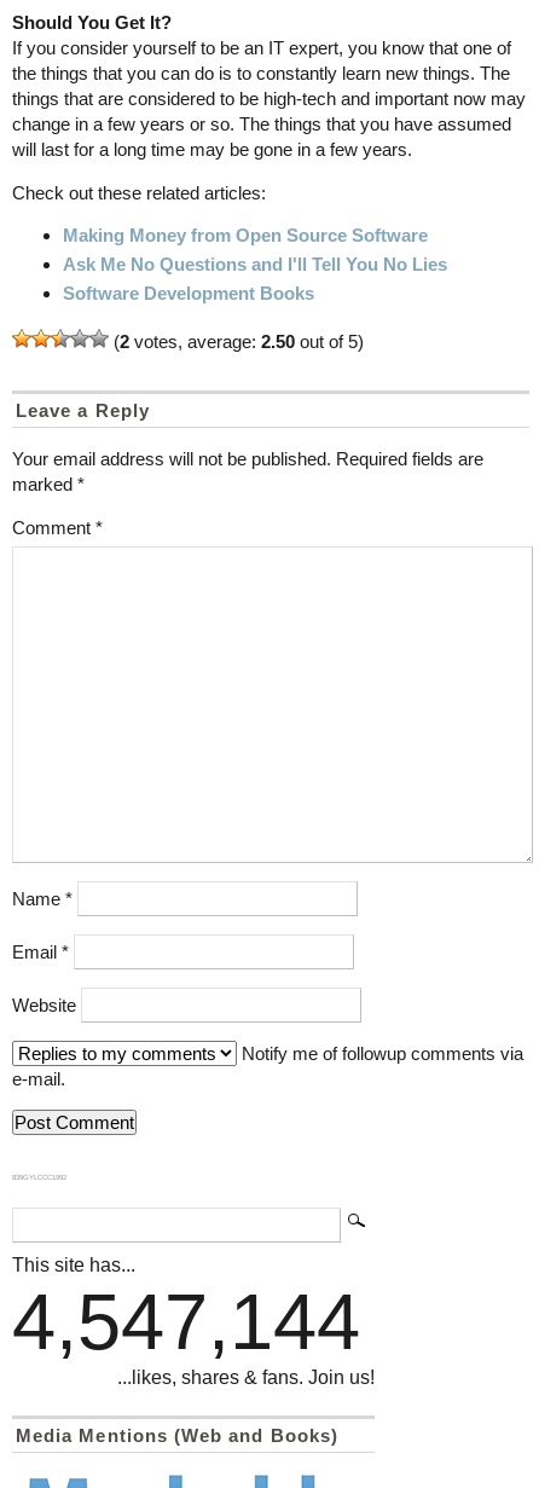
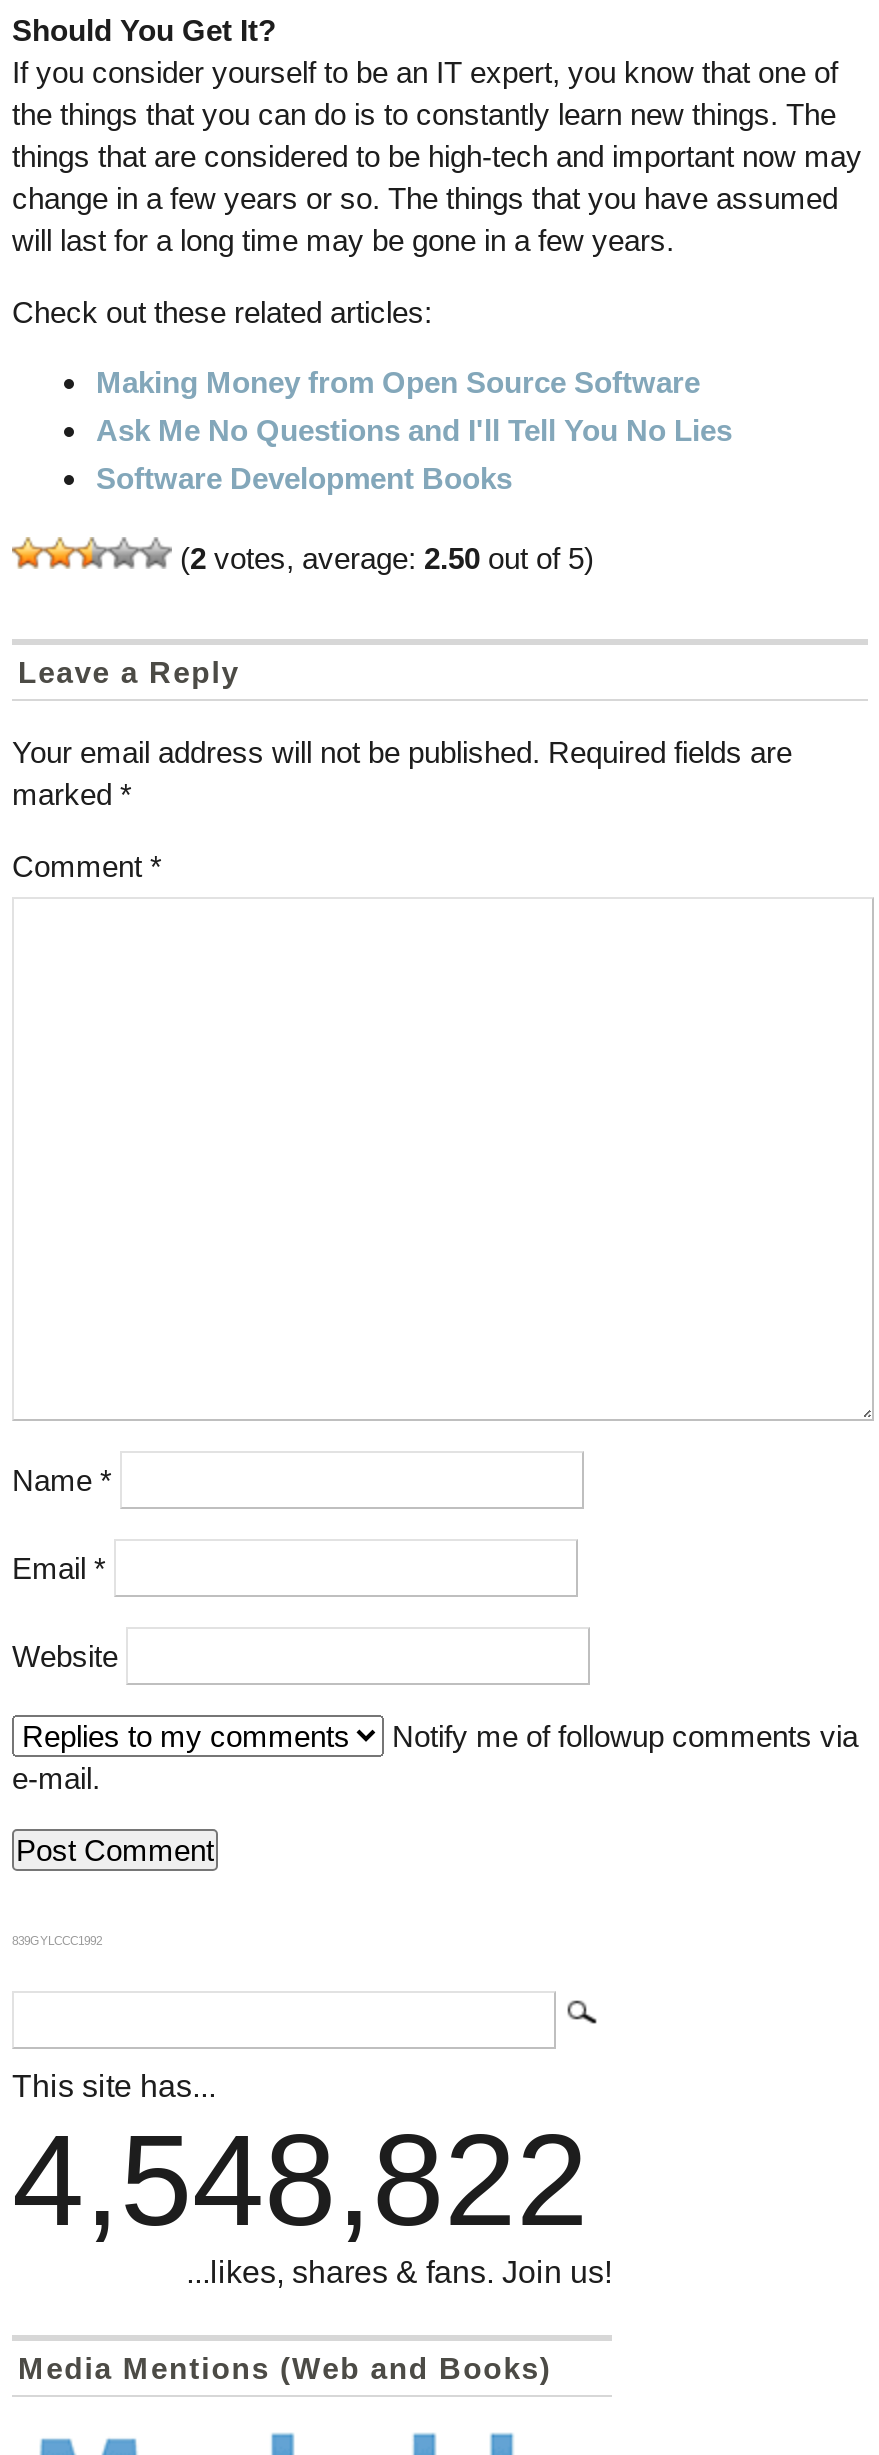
[12,1278,382,1366] 4,547,144 -> [12,2107,624,2253] 4,548,822

